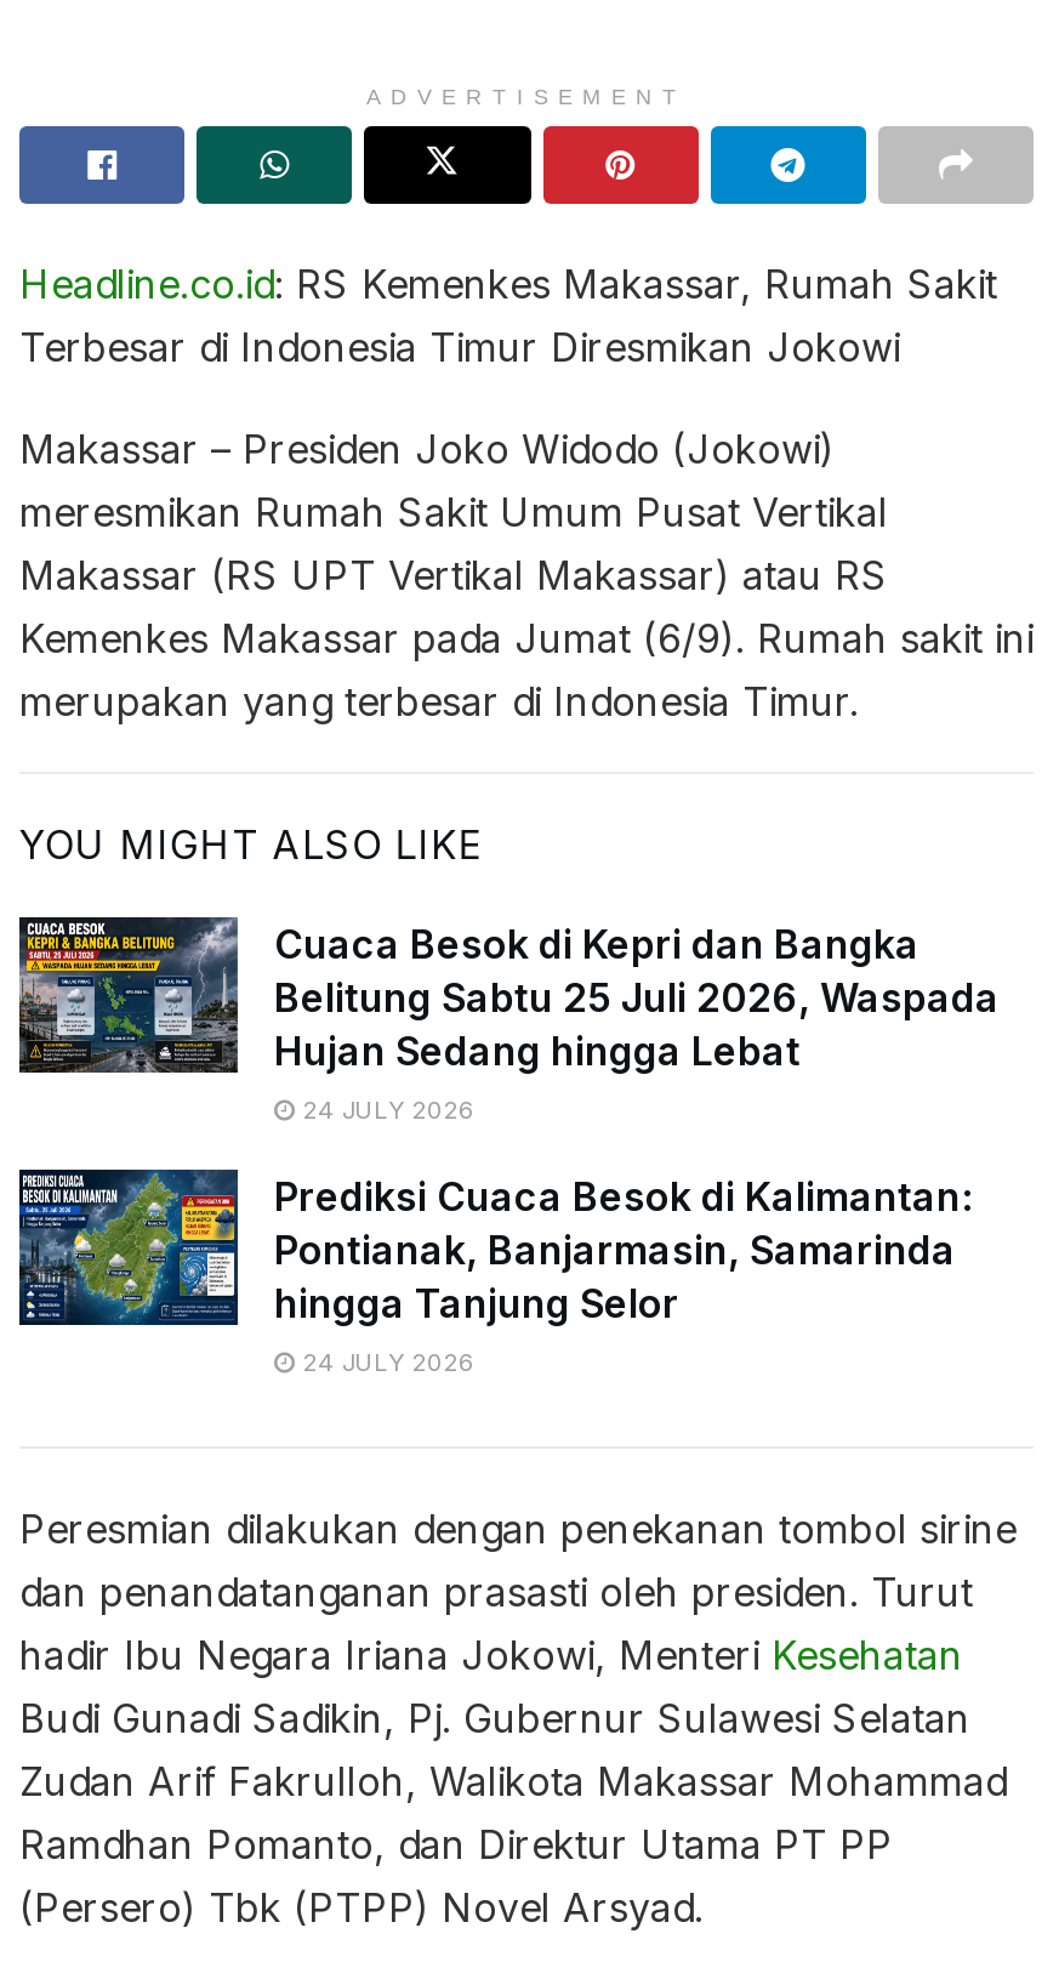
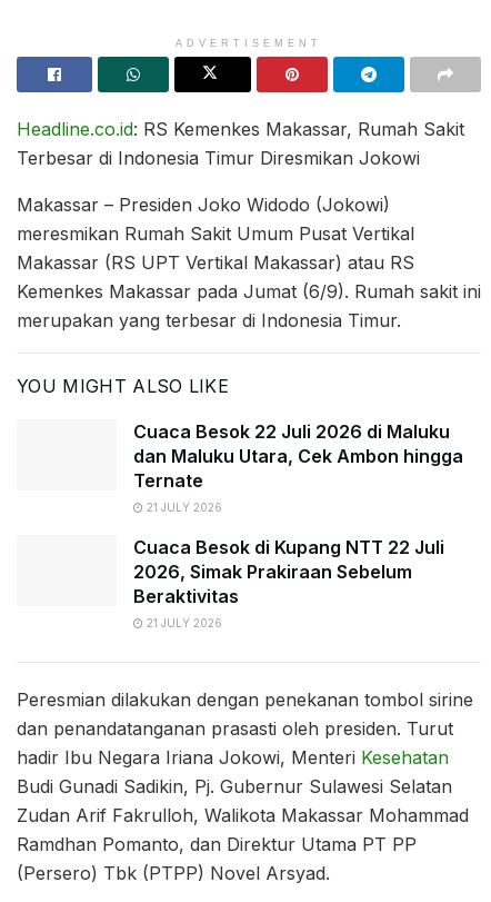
[17,915,240,1075] [image] -> none
[274,920,1000,1124] Cuaca Besok di Kepri dan Bangka | Belitung Sabtu 25 Juli 2026, Waspada | Hujan Sedang hingga Lebat | 24 JULY 2026 -> [133,420,463,514] Cuaca Besok 22 Juli 2026 di Maluku | dan Maluku Utara, Cek Ambon hingga | Ternate | 21 JULY 2026
[17,1167,240,1327] [image] -> none
[274,1172,970,1376] Prediksi Cuaca Besok di Kalimantan: | Pontianak, Banjarmasin, Samarinda | hingga Tanjung Selor | 24 JULY 2026 -> [133,536,444,630] Cuaca Besok di Kupang NTT 22 Juli | 2026, Simak Prakiraan Sebelum | Beraktivitas | 21 JULY 2026

